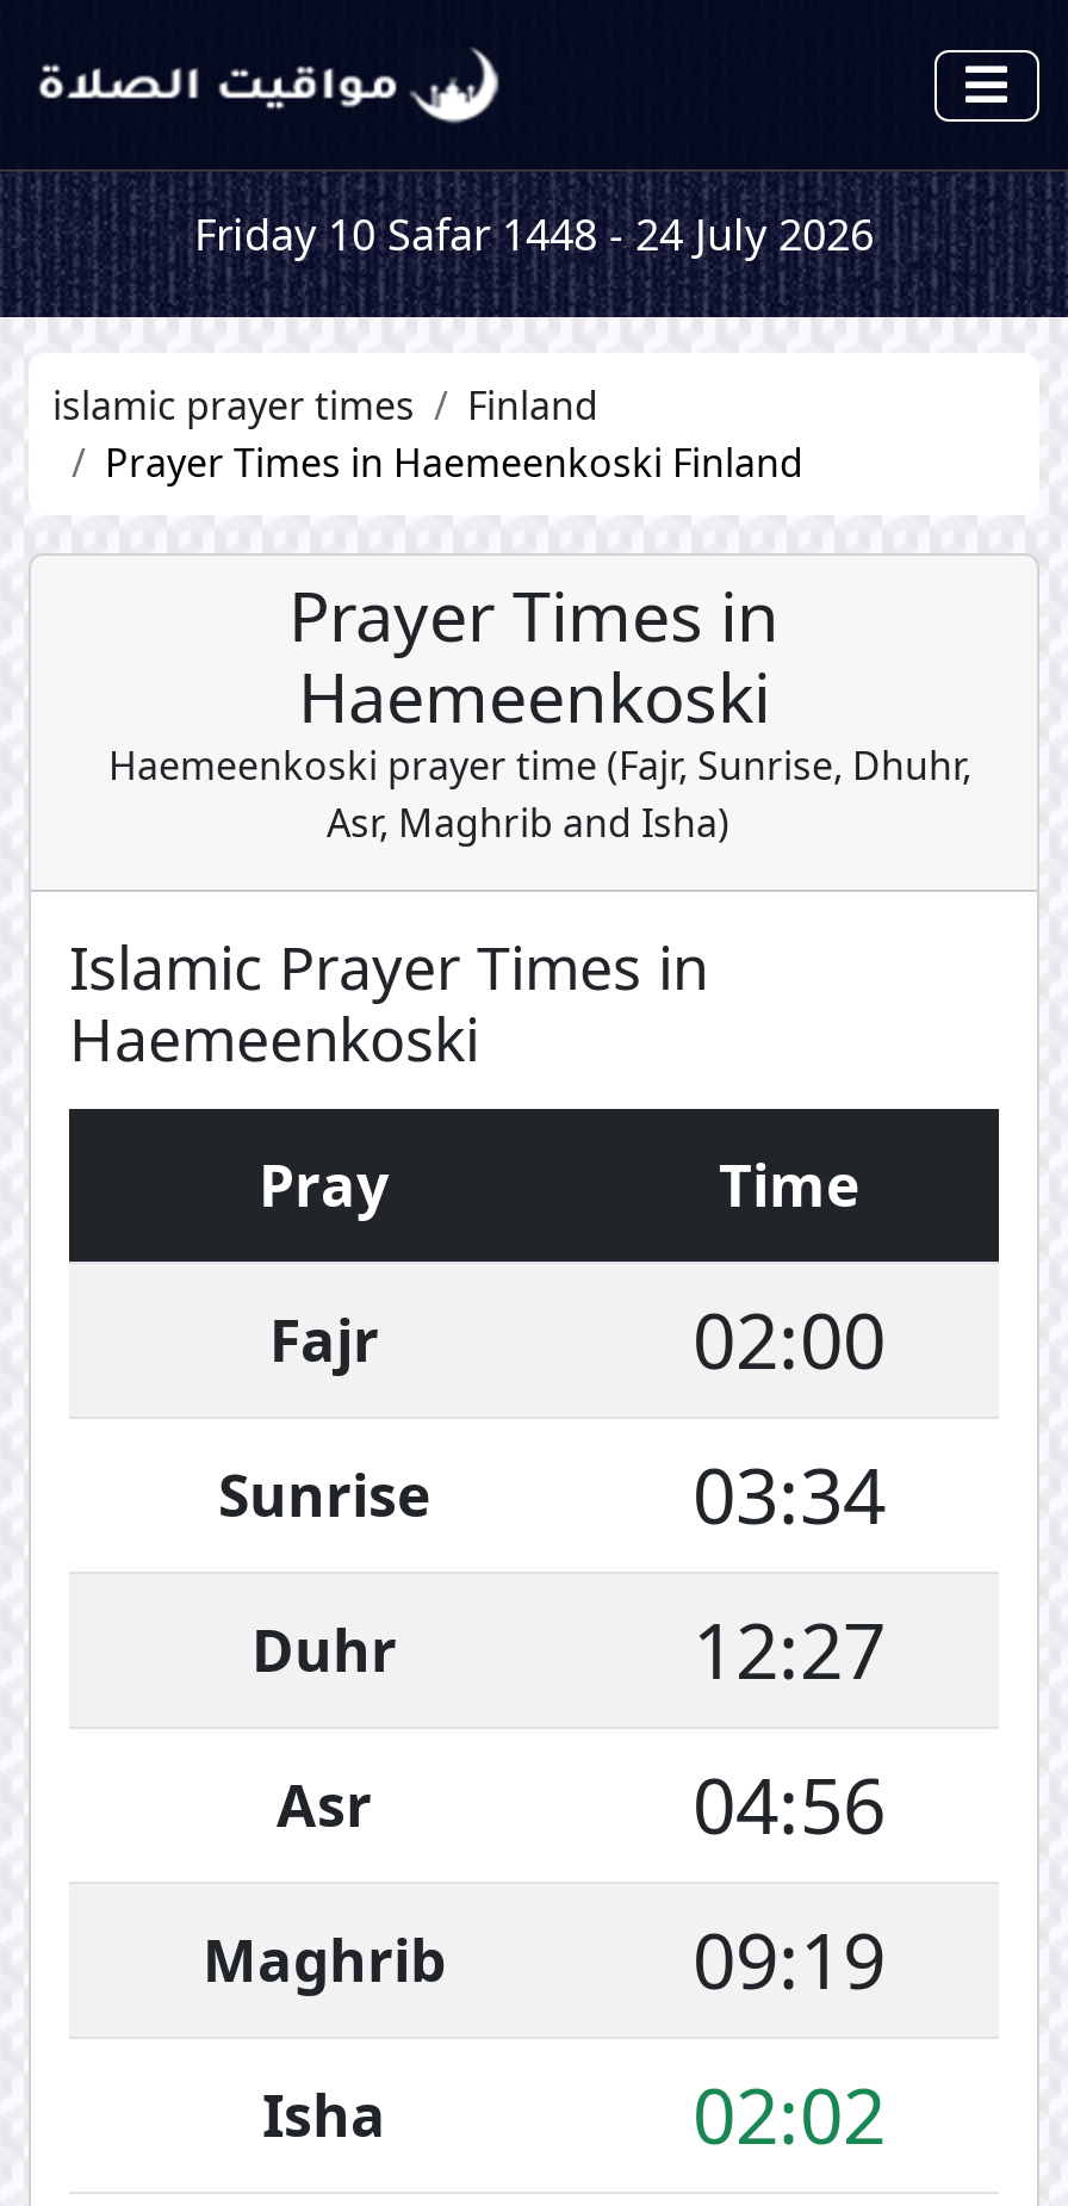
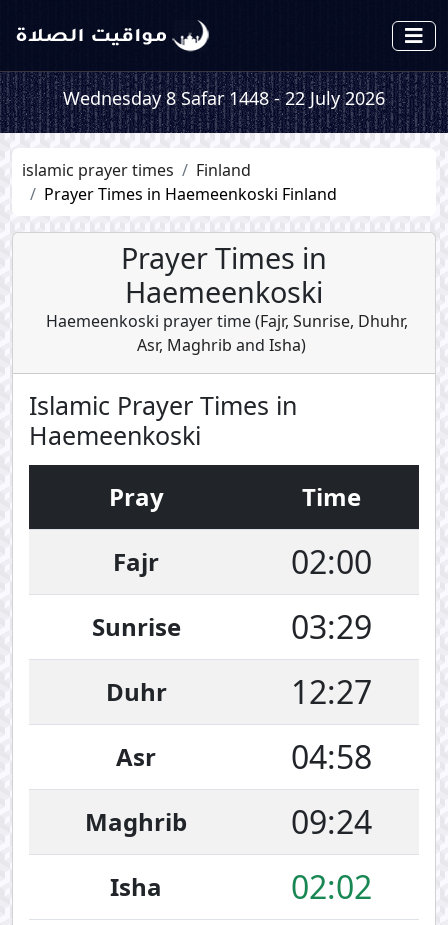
[194,205,874,262] Friday 10 Safar 1448 - 24 July 2026 -> [63,86,385,110] Wednesday 8 Safar 1448 - 22 July 2026
[693,1443,886,1545] 03:34 -> [290,605,371,648] 03:29
[693,1753,886,1855] 04:56 -> [290,735,371,778] 04:58
[693,1908,886,2010] 09:19 -> [290,800,371,843] 09:24

